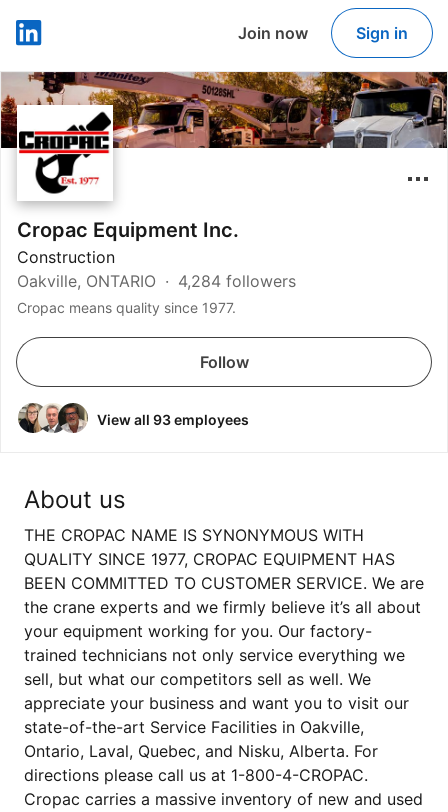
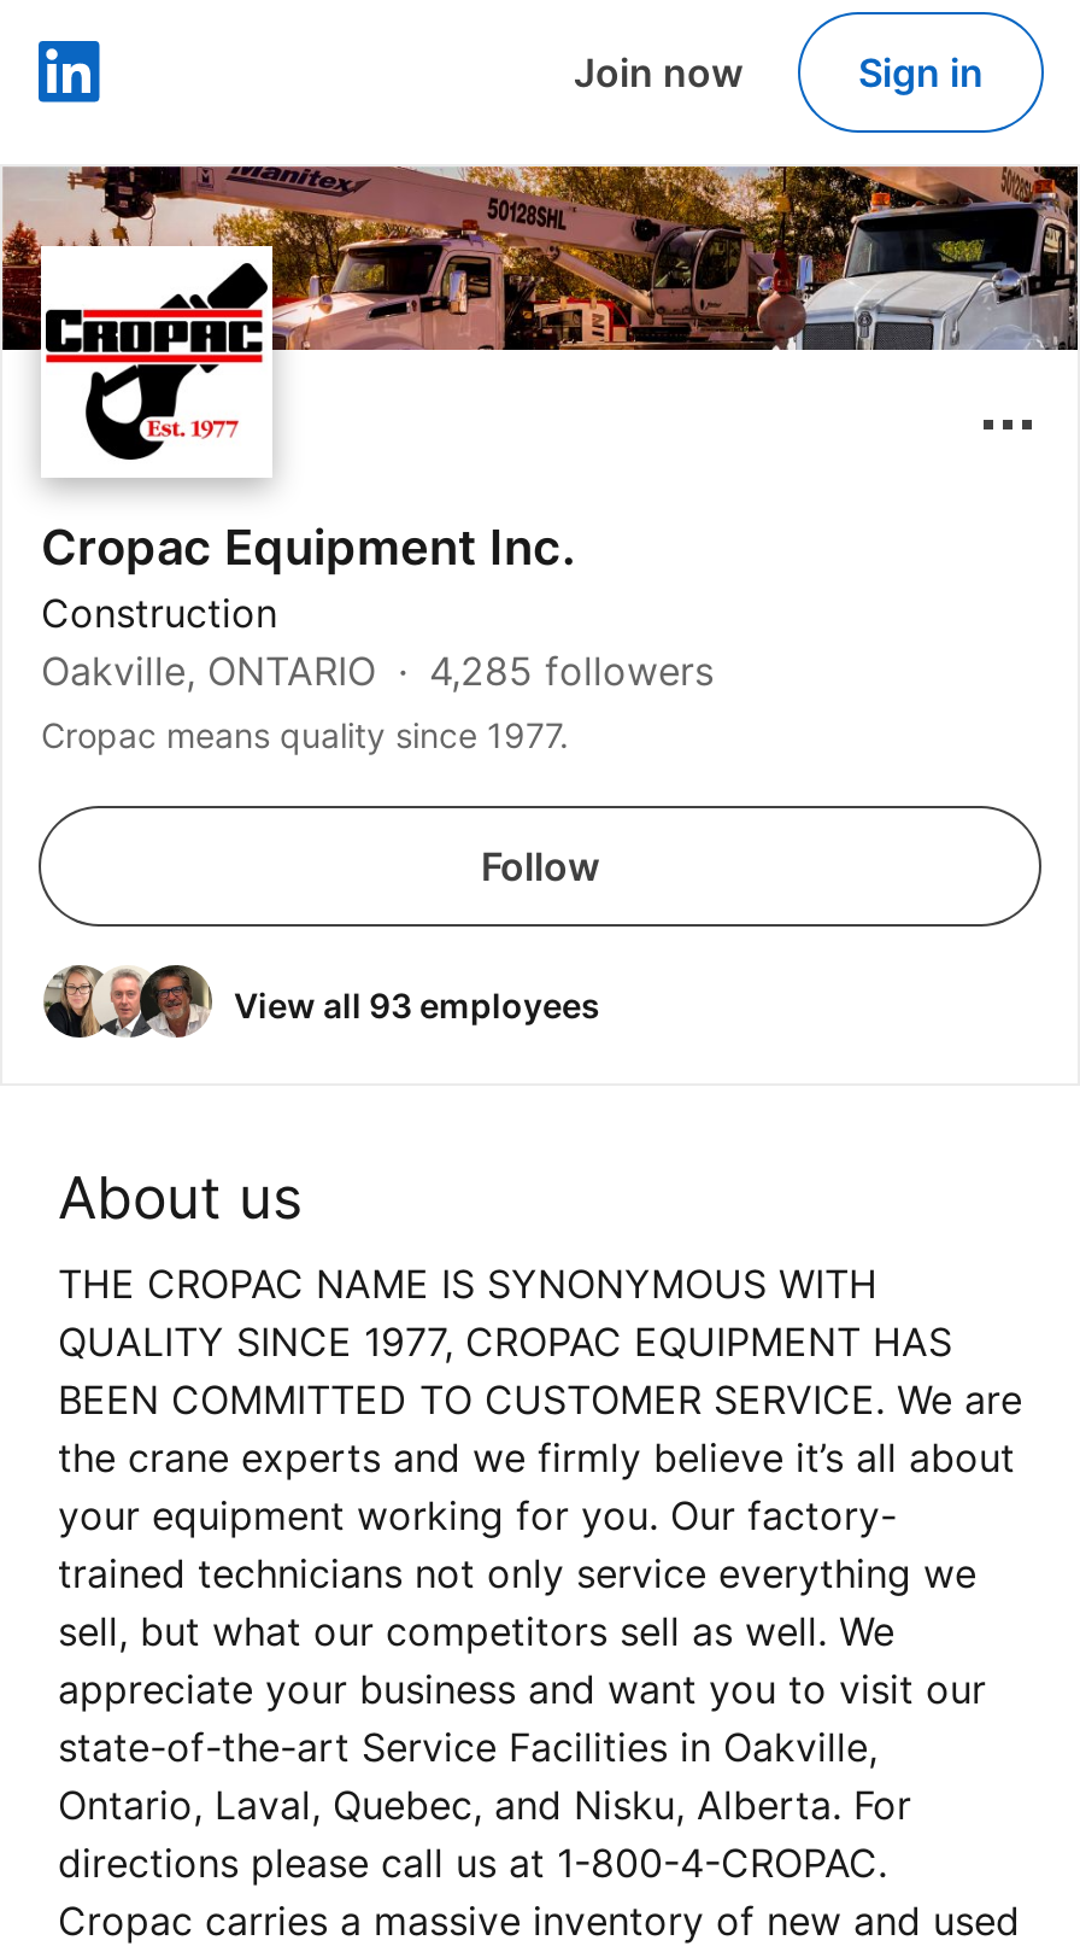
[17,271,296,291] Oakville, ONTARIO 4,284 followers -> [41,647,714,695] Oakville, ONTARIO 4,285 followers

